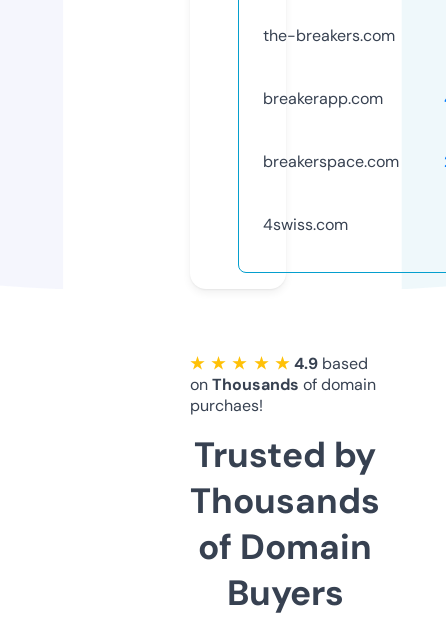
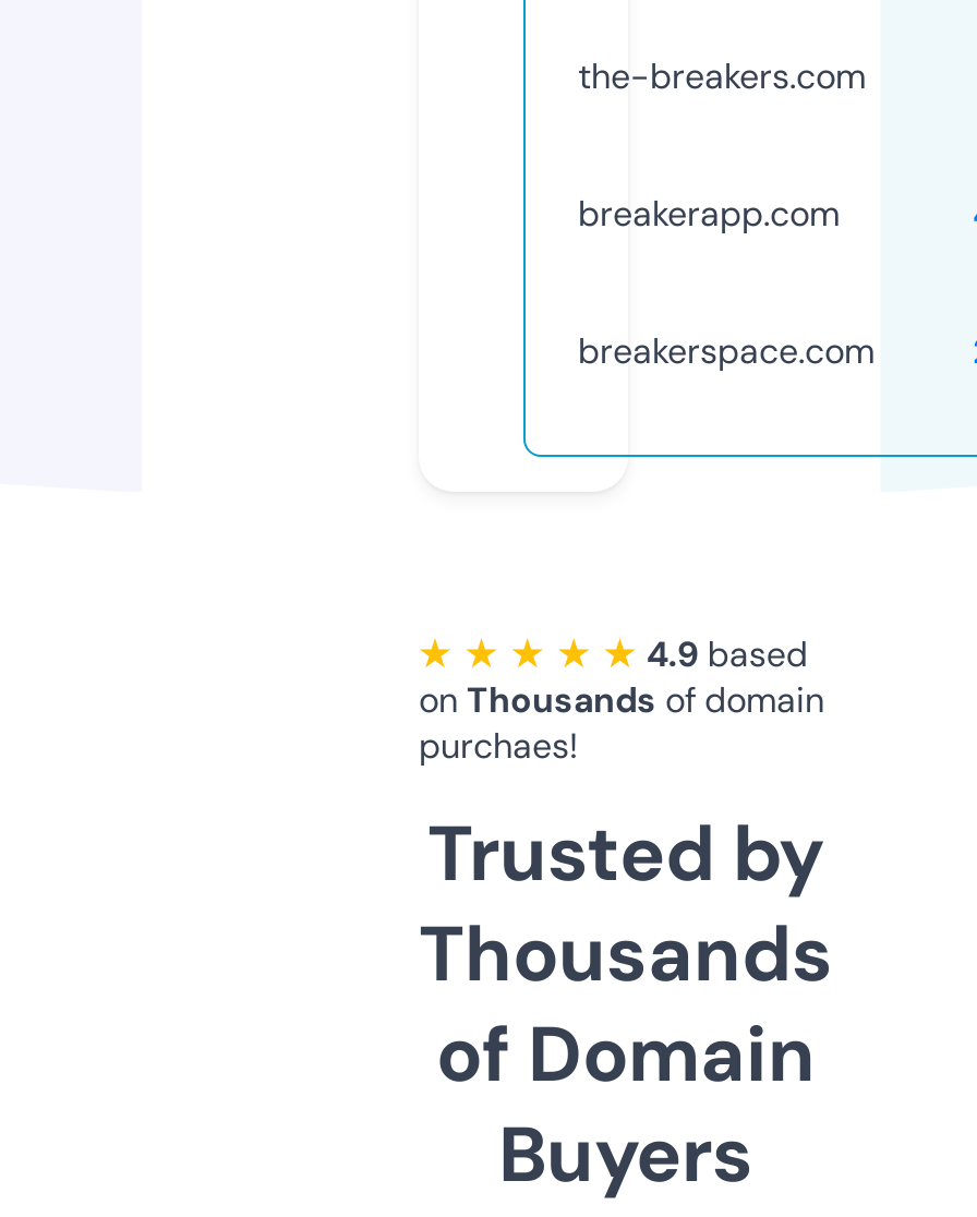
[263,214,348,235] 4swiss.com -> none

